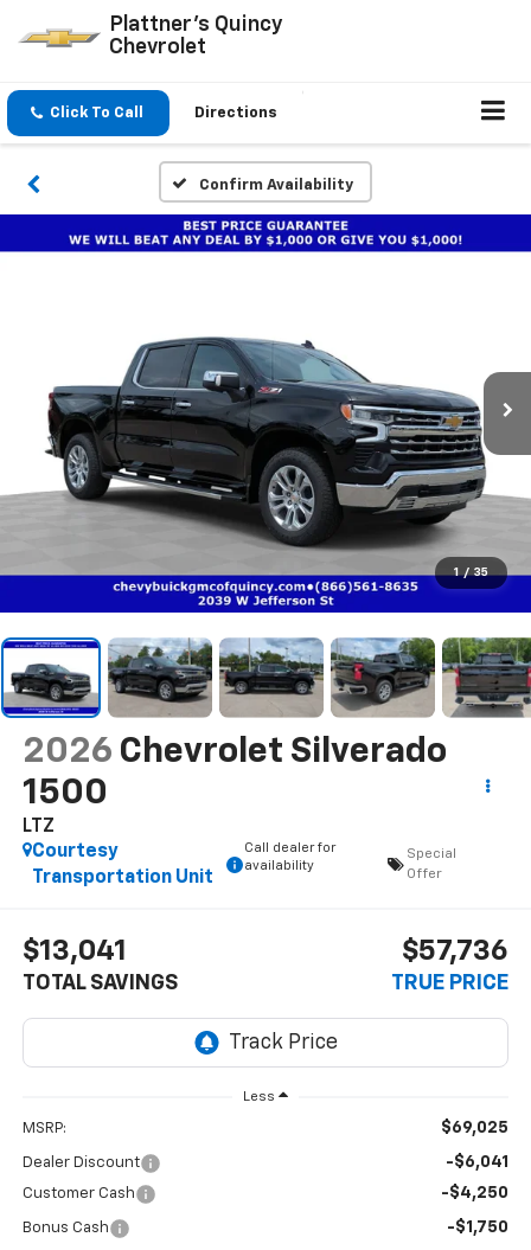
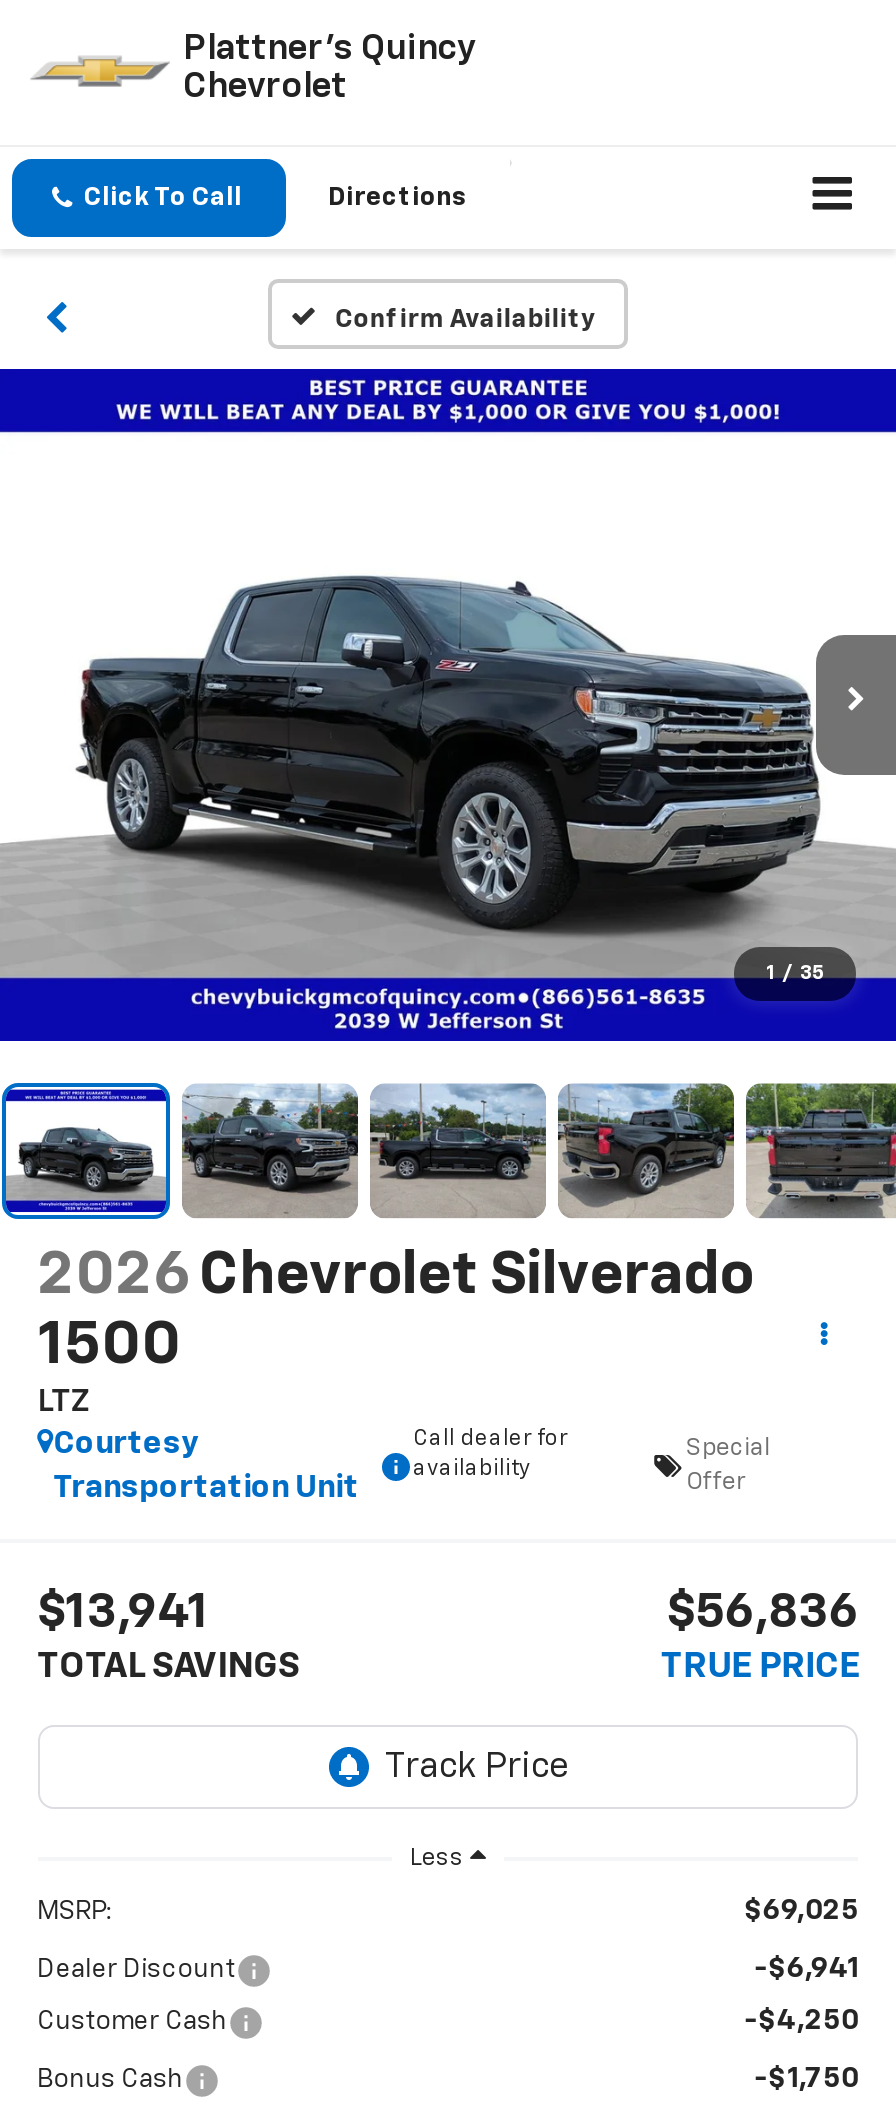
[22,938,126,966] $13,041 -> [37,1590,209,1638] $13,941
[402,938,509,966] $57,736 -> [667,1590,859,1638] $56,836
[446,1154,509,1171] -$6,041 -> [755,1955,859,1983] -$6,941

